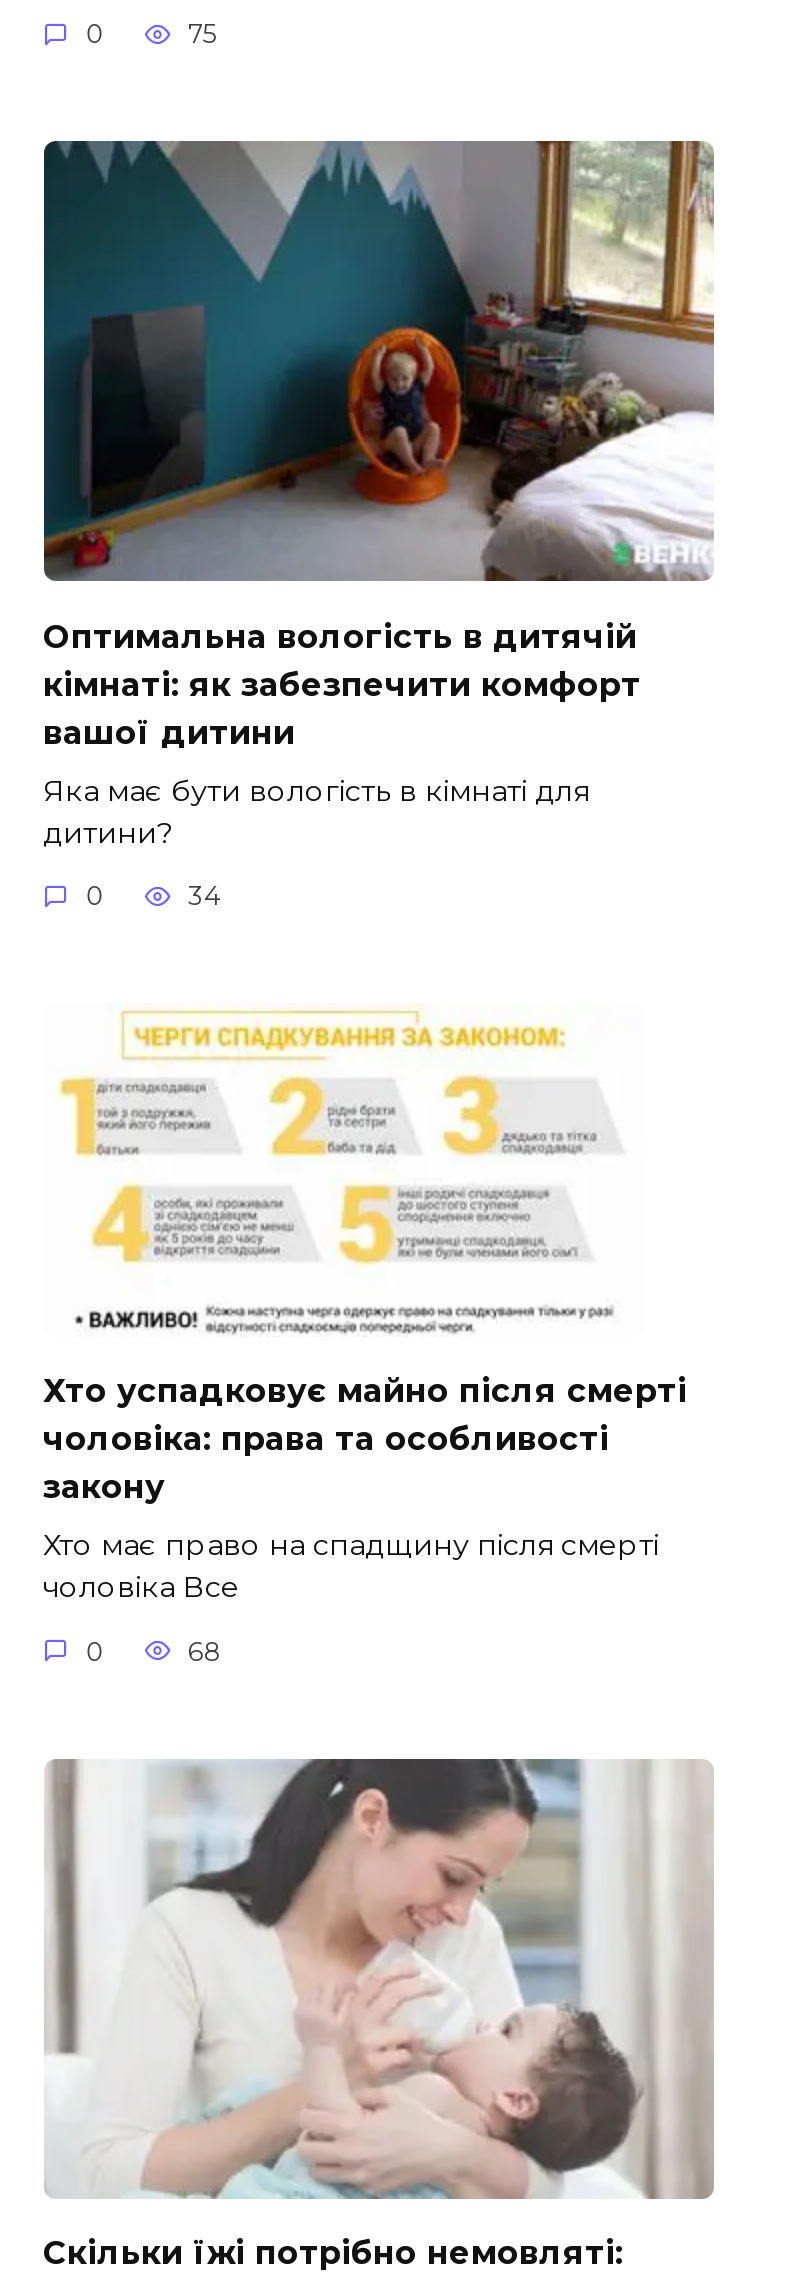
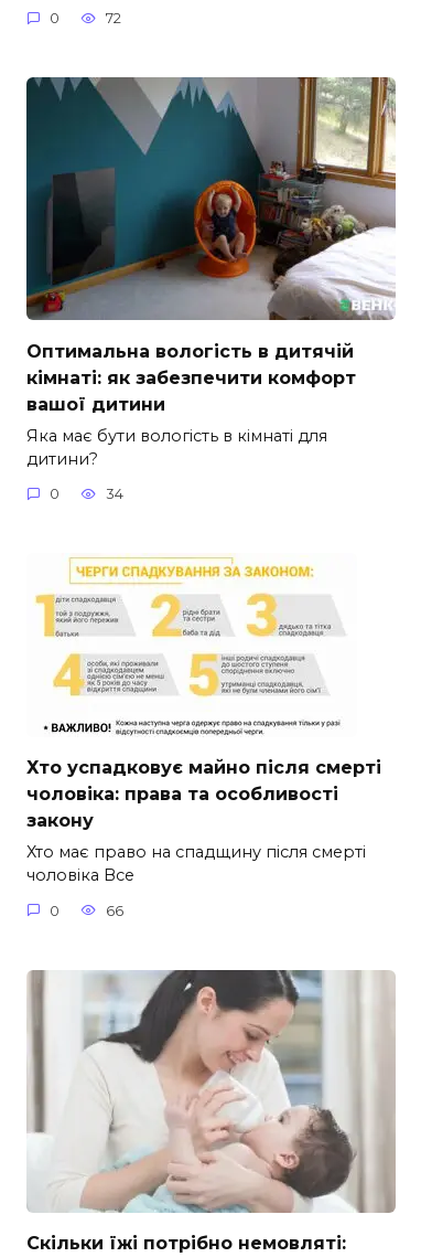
[188,20,216,50] 75 -> [106,10,121,27] 72
[188,1637,222,1667] 68 -> [106,903,123,919] 66

